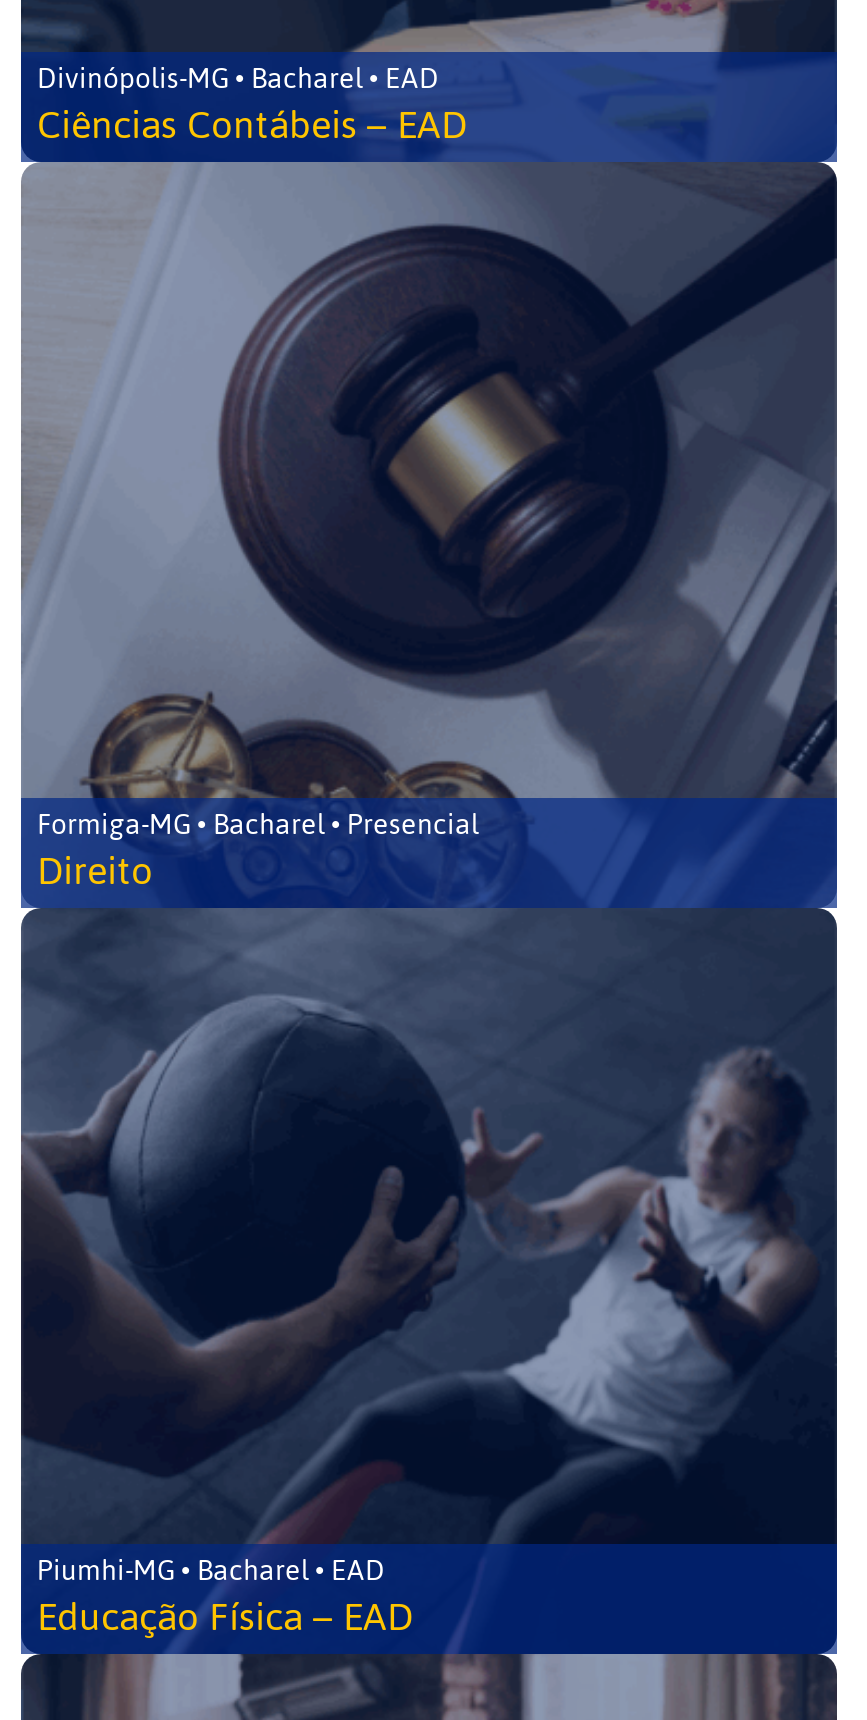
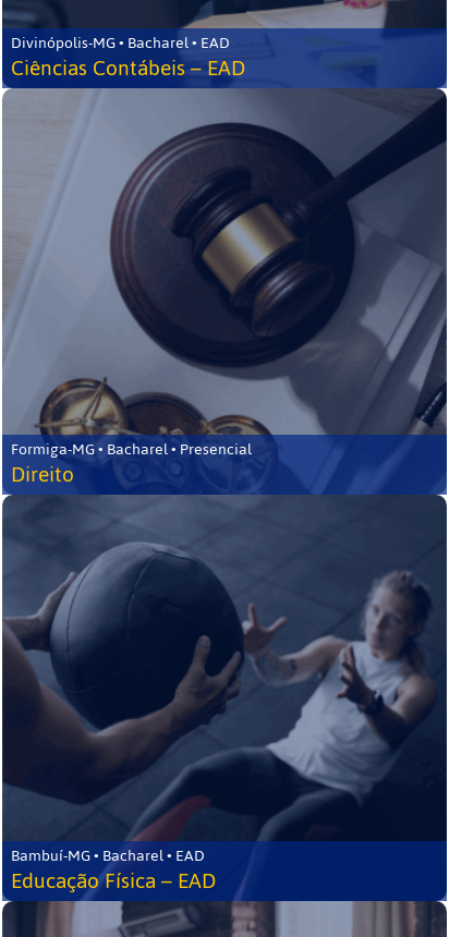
[37,1544,385,1598] Piumhi-MG • Bacharel • EAD -> [11,841,205,871] Bambuí-MG • Bacharel • EAD

